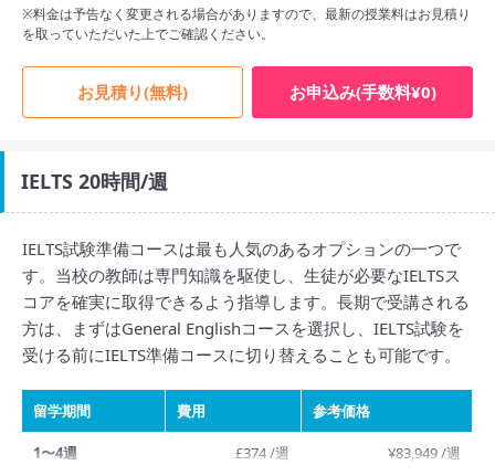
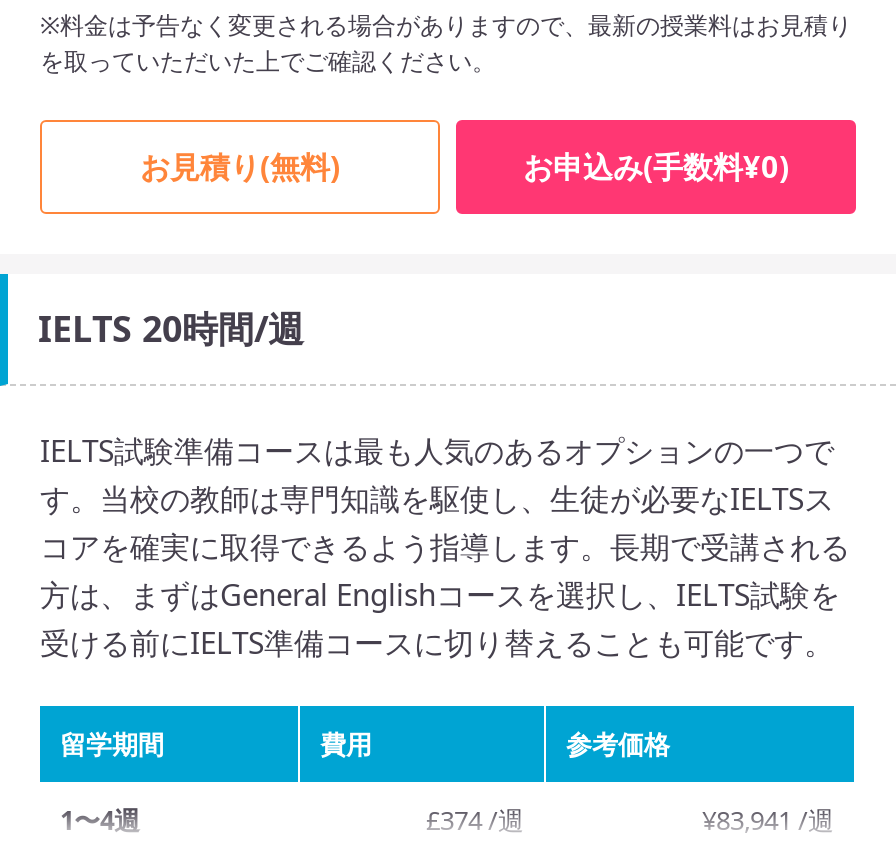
[388,443,461,463] ¥83,949 /週 -> [702,802,834,838] ¥83,941 /週

